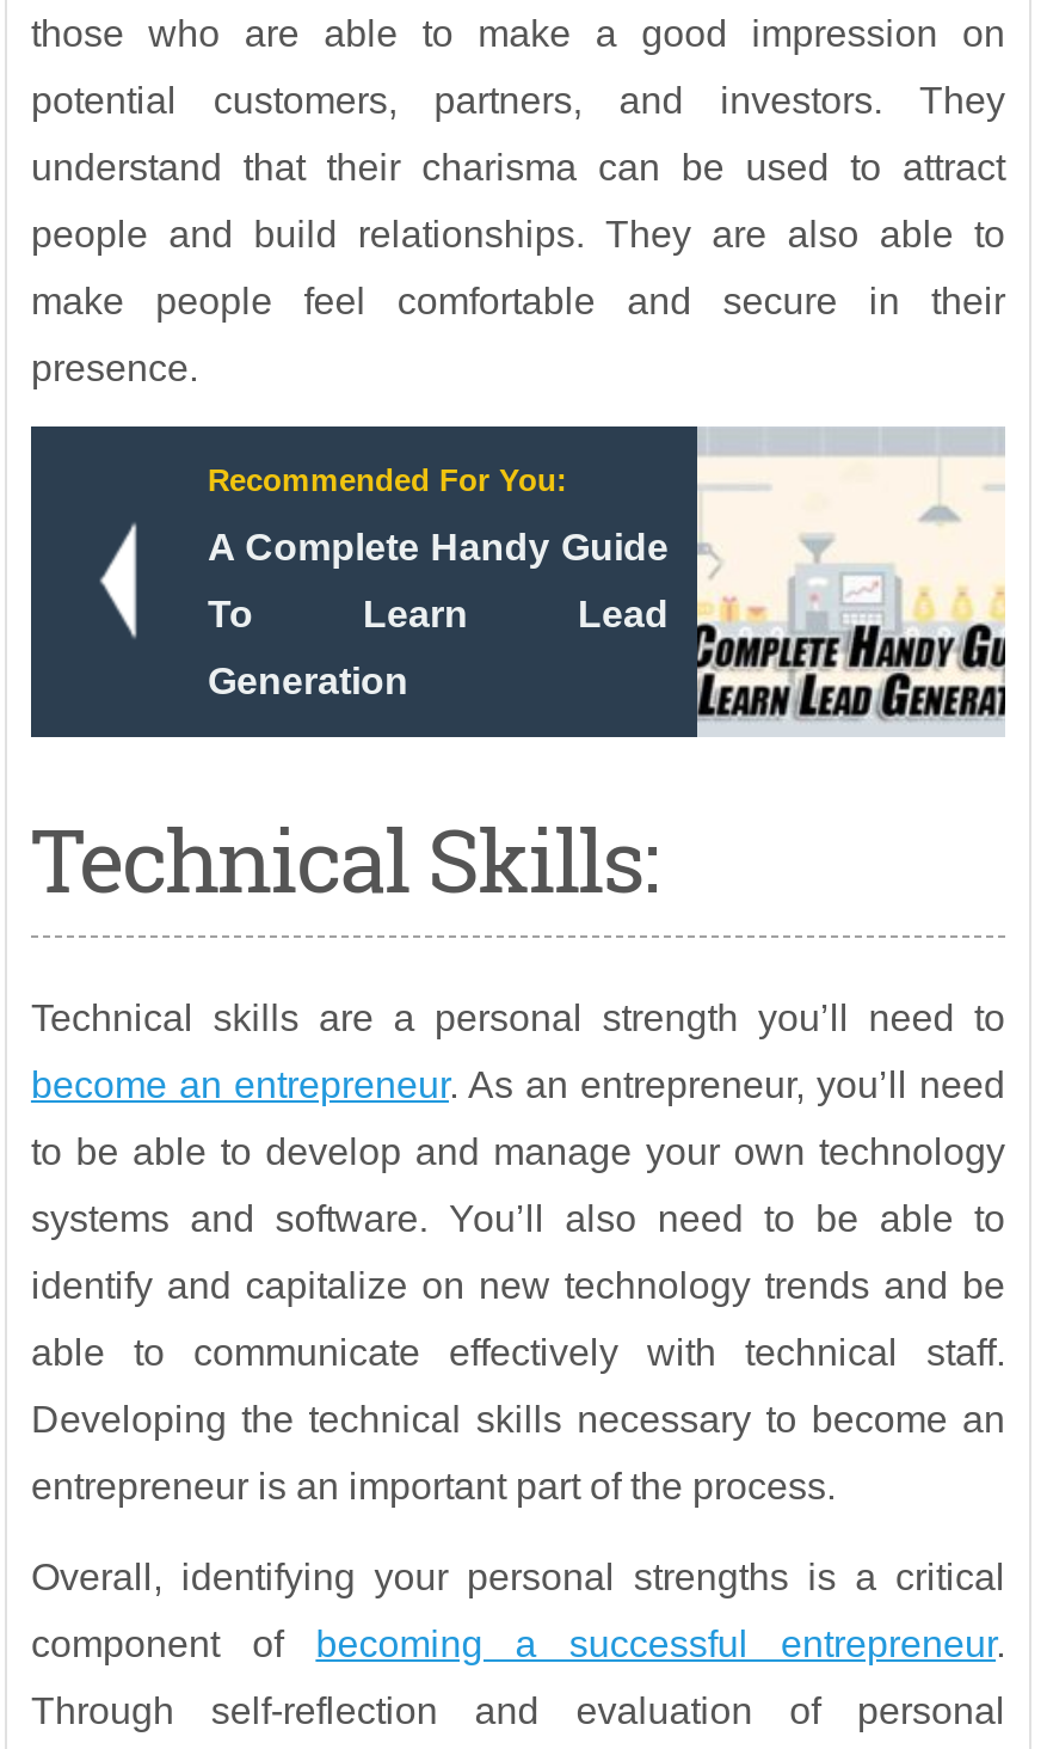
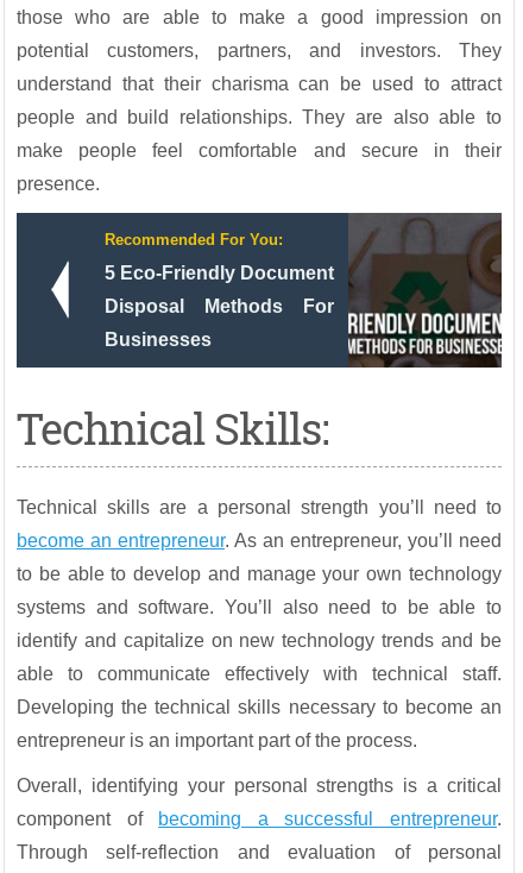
[208,429,1008,737] [image] | A Complete Handy Guide -> [105,213,503,369] [image] | 5 Eco-Friendly Document
[208,594,669,635] To Learn Lead -> [105,296,334,316] Disposal Methods For
[208,661,408,702] Generation -> [105,330,212,350] Businesses

